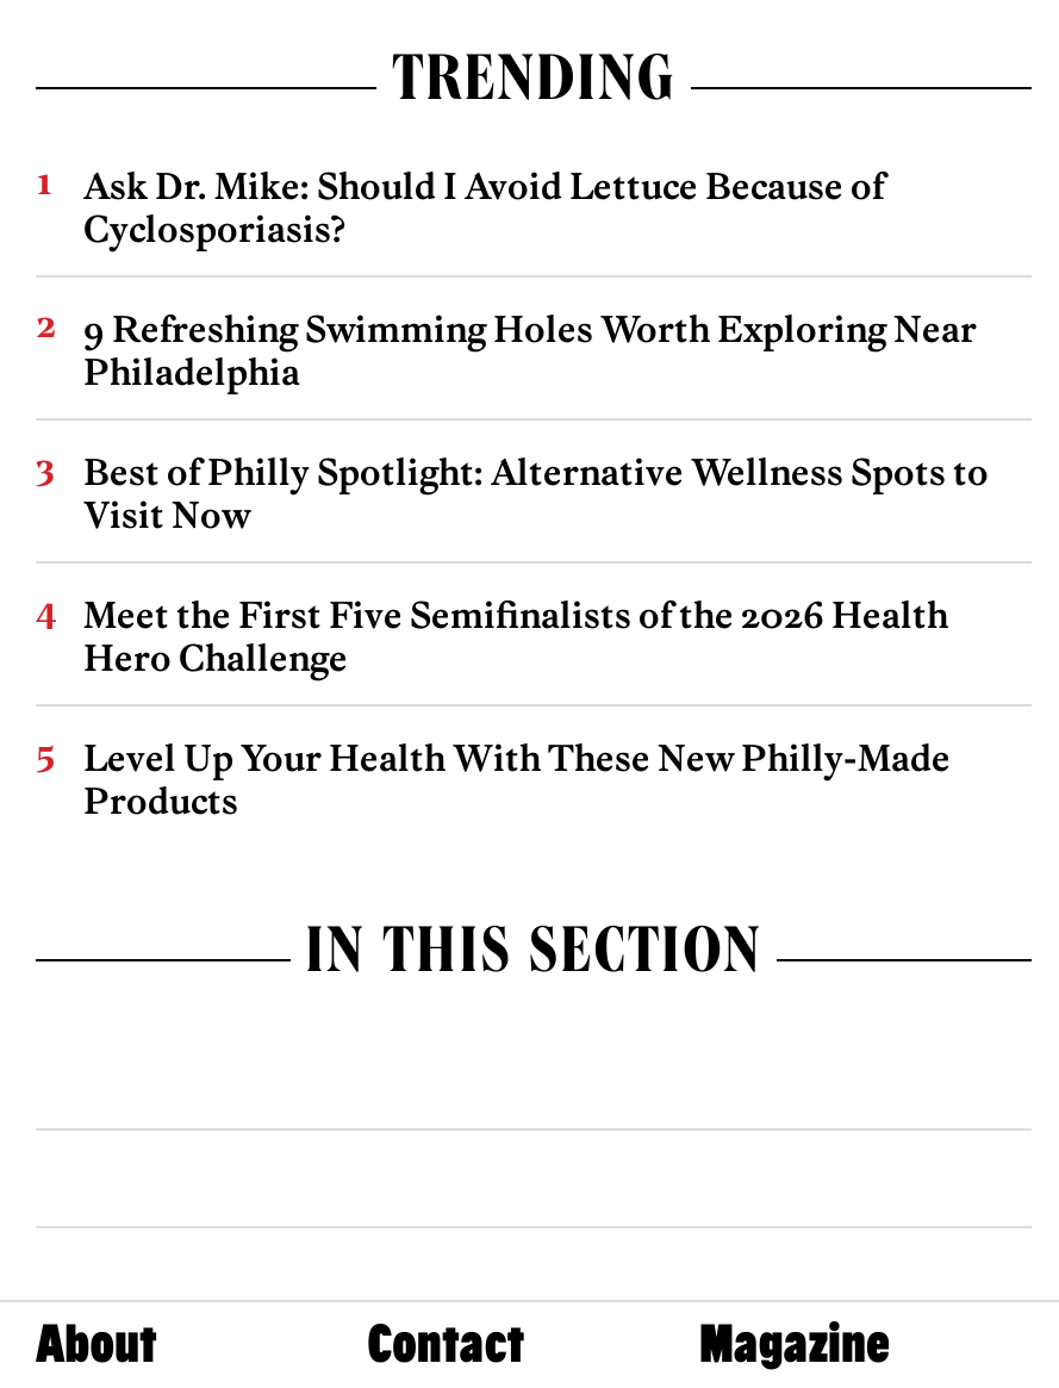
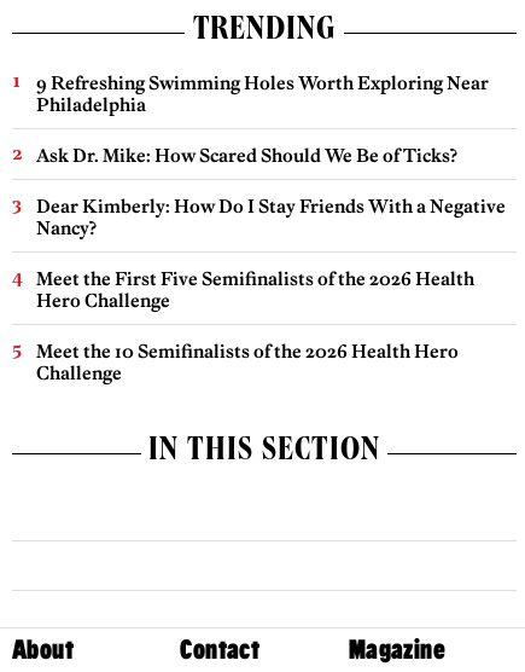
[83,162,884,250] Ask Dr. Mike: Should I Avoid Lettuce Because of | Cyclosporiasis? -> none
moved [83,305,977,393] -> [36,72,489,117]: 9 Refreshing Swimming Holes Worth Exploring Near | Philadelphia
[83,448,989,536] Best of Philly Spotlight: Alternative Wellness Spots to | Visit Now -> [36,144,506,240] Ask Dr. Mike: How Scared Should We Be of Ticks? | Dear Kimberly: How Do I Stay Friends With a Negative | Nancy?
[83,734,951,822] Level Up Your Health With These New Philly-Made | Products -> [36,340,459,385] Meet the 10 Semifinalists of the 2026 Health Hero | Challenge

